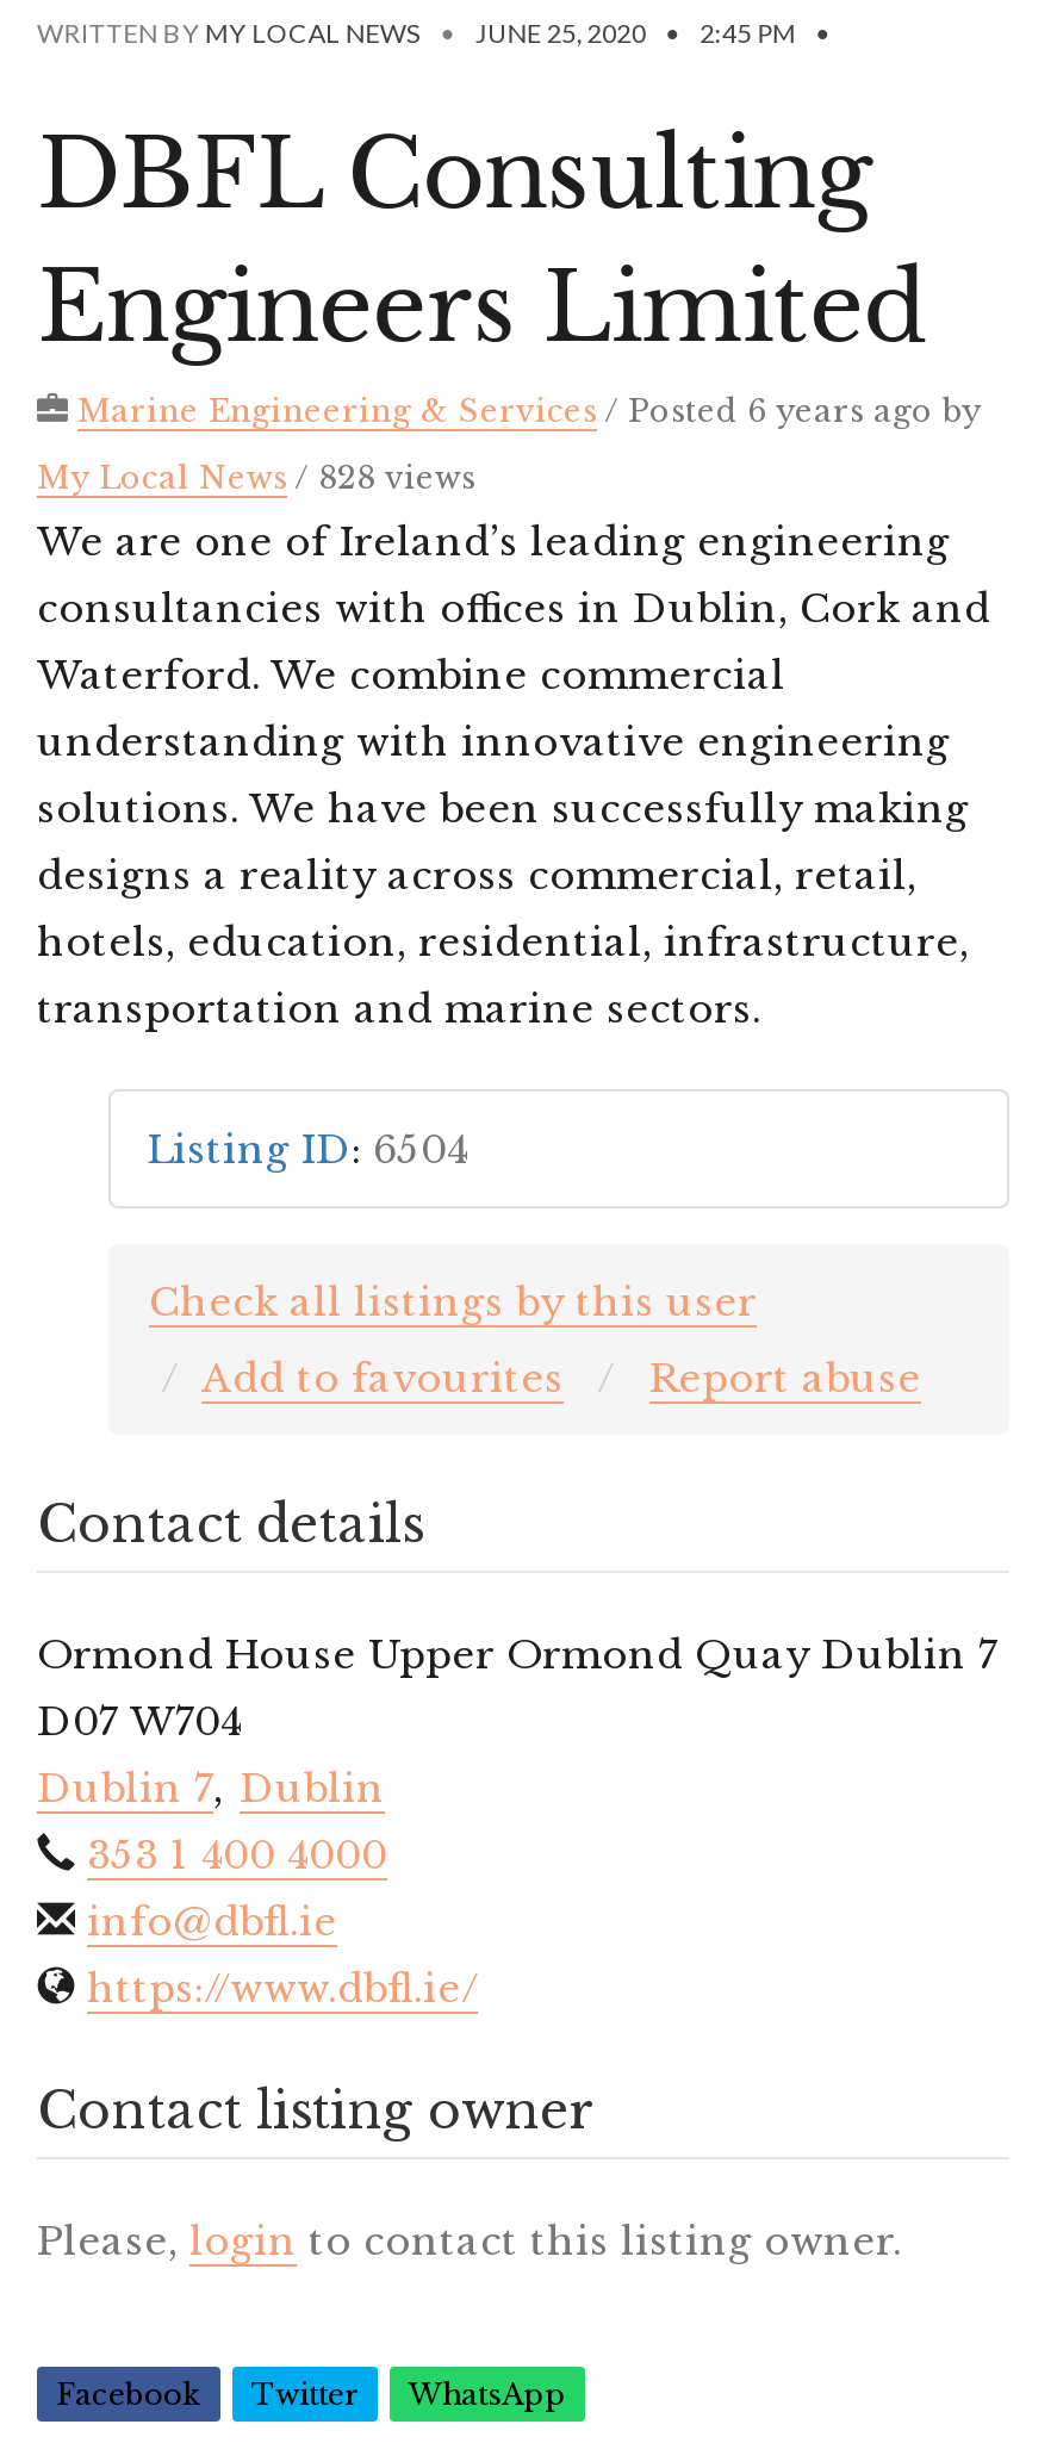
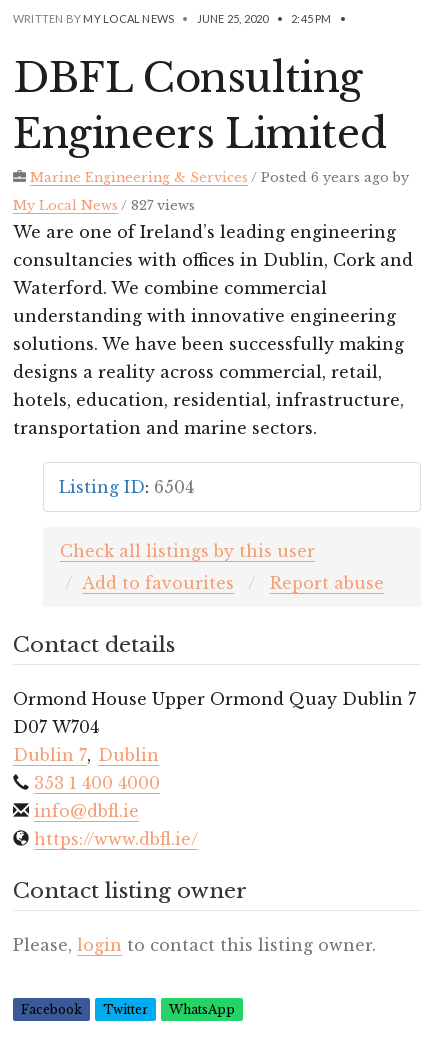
[37,459,475,495] My Local News / 828 views -> [13,197,195,212] My Local News / 827 views

